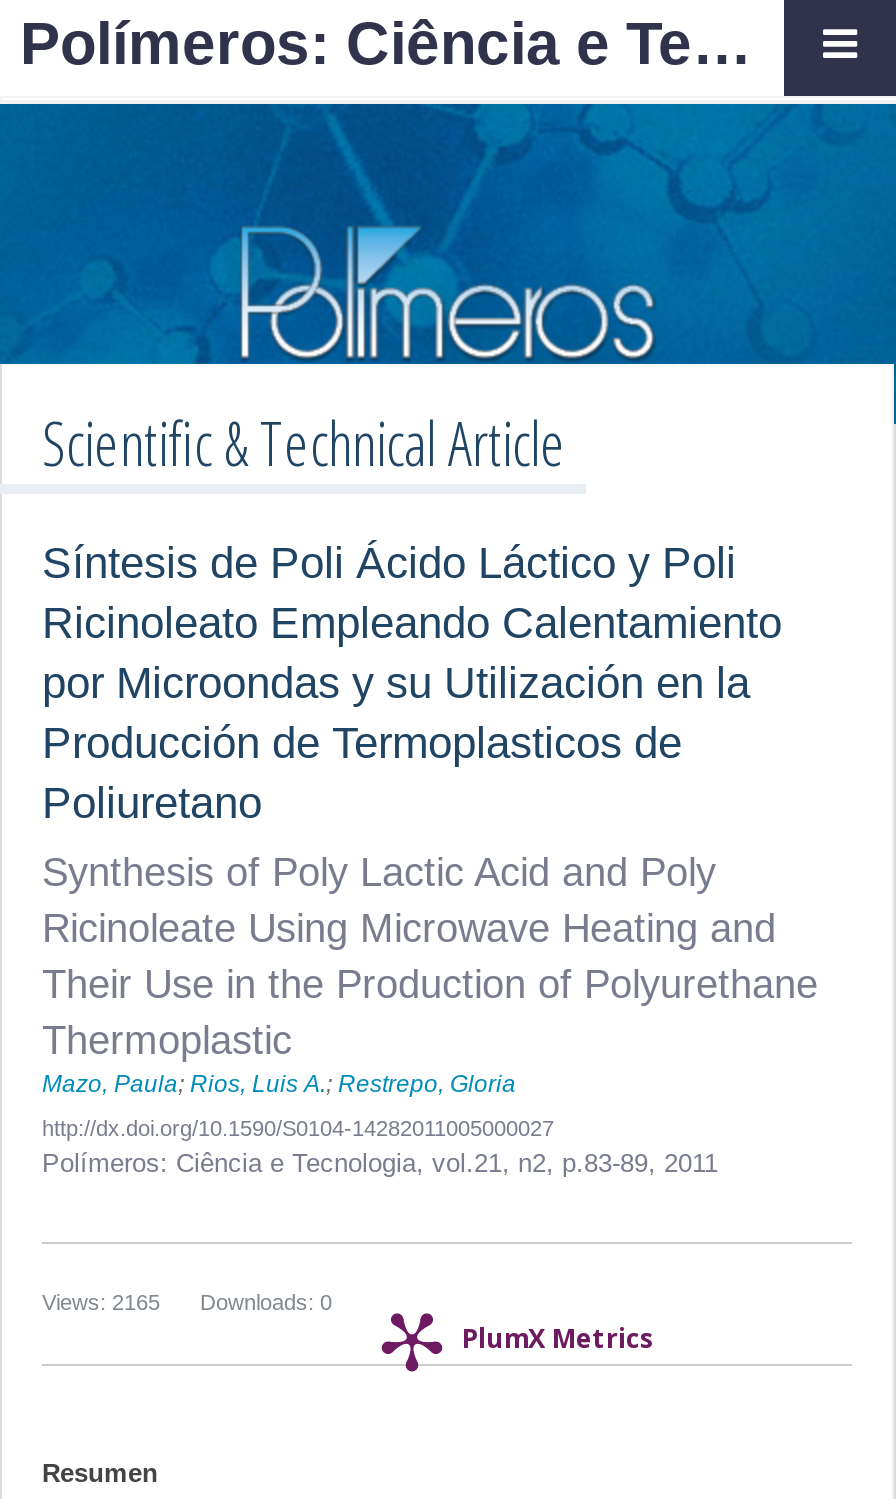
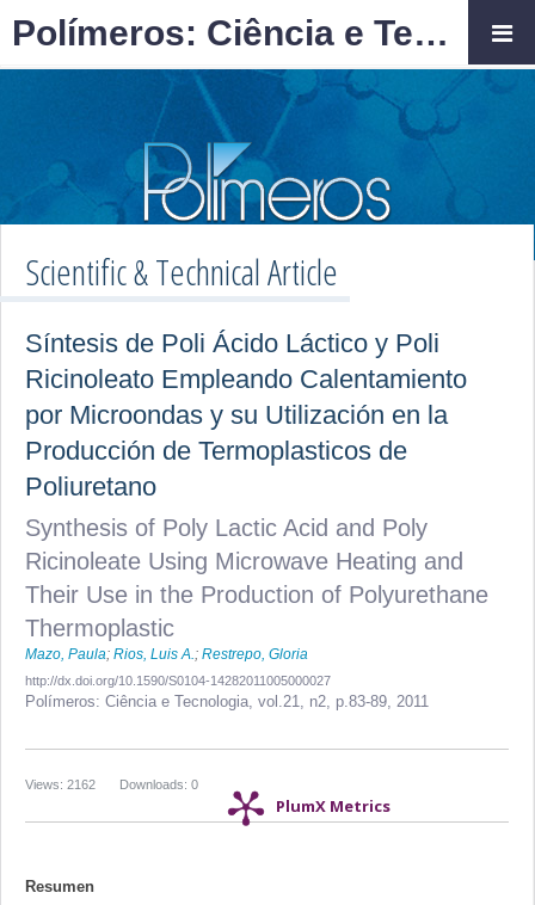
[42,1290,332,1314] Views: 2165 Downloads: 0 -> [25,777,198,792] Views: 2162 Downloads: 0

